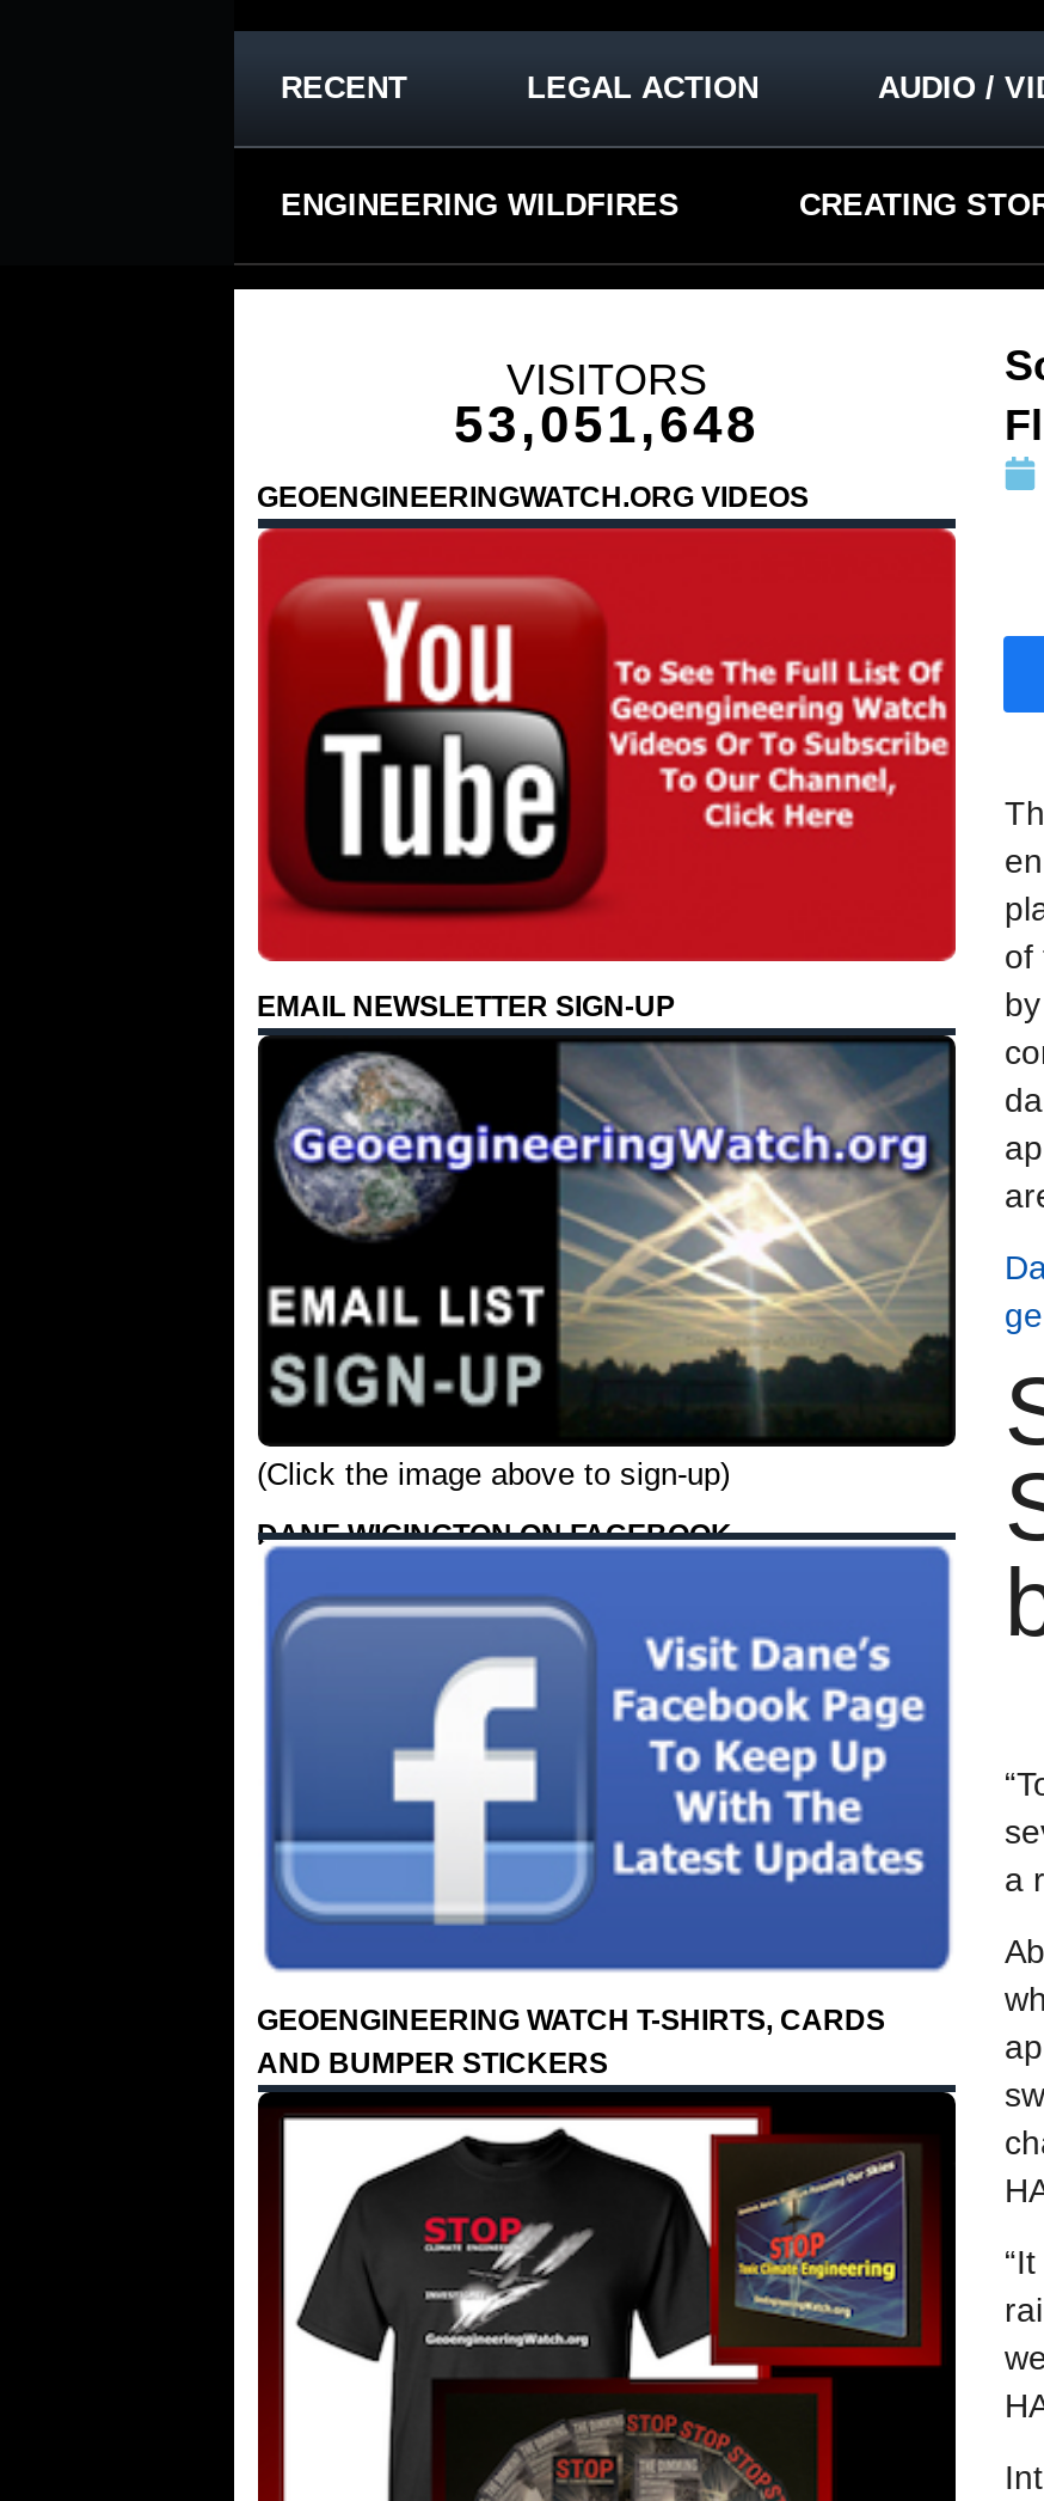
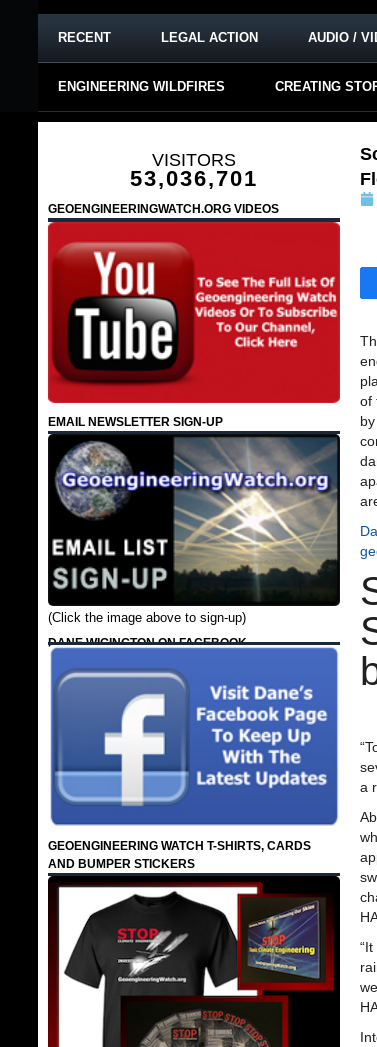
[454,395,760,454] 53,051,648 -> [130,166,258,191] 53,036,701

